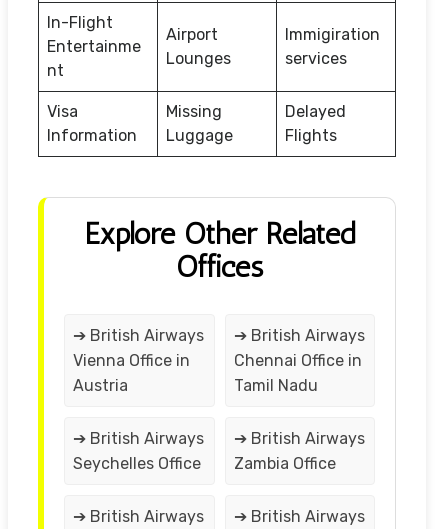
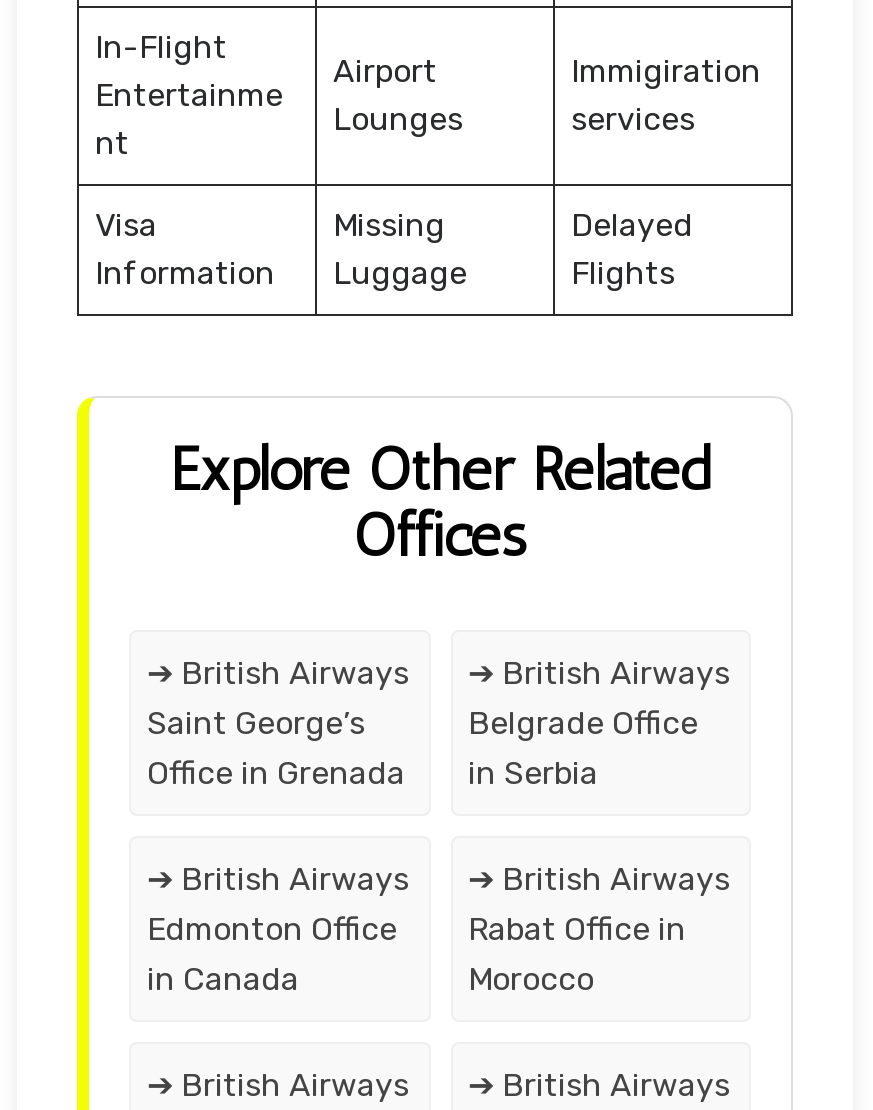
[73,351,190,395] Vienna Office in | Austria -> [147,703,405,791] Saint George’s | Office in Grenada
[233,351,361,395] Chennai Office in | Tamil Nadu -> [468,703,698,791] Belgrade Office | in Serbia
[73,454,201,473] Seychelles Office -> [147,909,397,997] Edmonton Office | in Canada
[233,454,335,473] Zambia Office -> [468,909,686,997] Rabat Office in | Morocco

